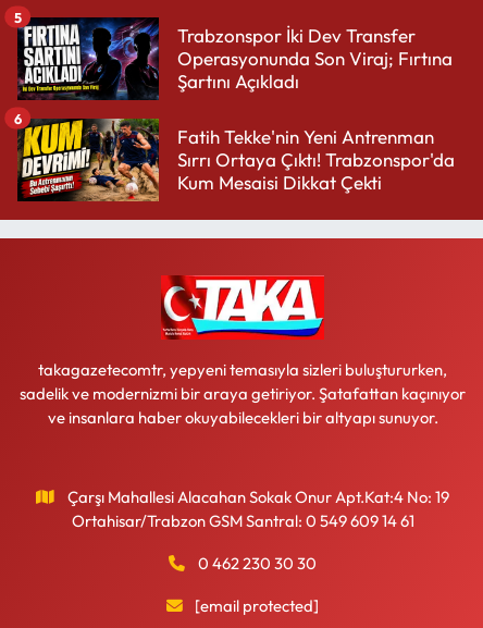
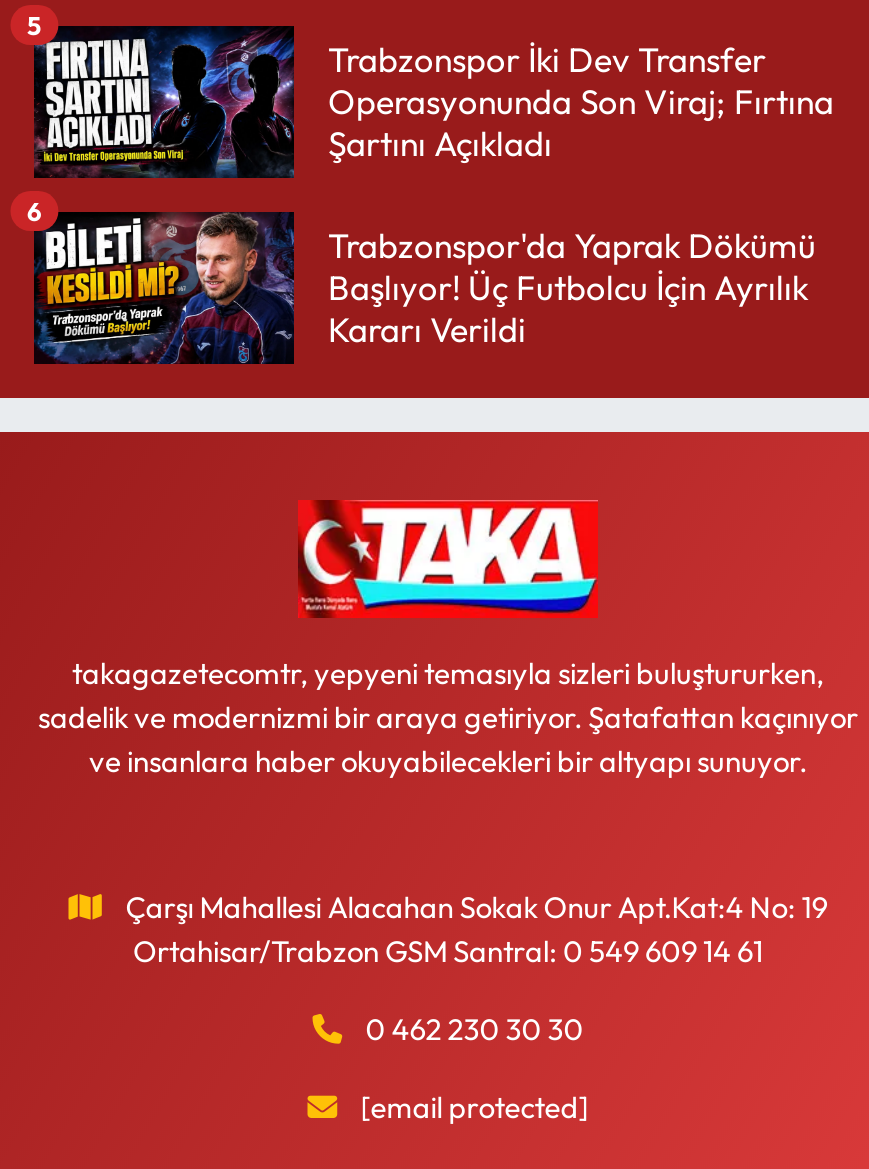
[17,118,455,202] [image] | Fatih Tekke'nin Yeni Antrenman | Sırrı Ortaya Çıktı! Trabzonspor'da | Kum Mesaisi Dikkat Çekti -> [32,210,816,366] [image] | Trabzonspor'da Yaprak Dökümü | Başlıyor! Üç Futbolcu İçin Ayrılık | Kararı Verildi

